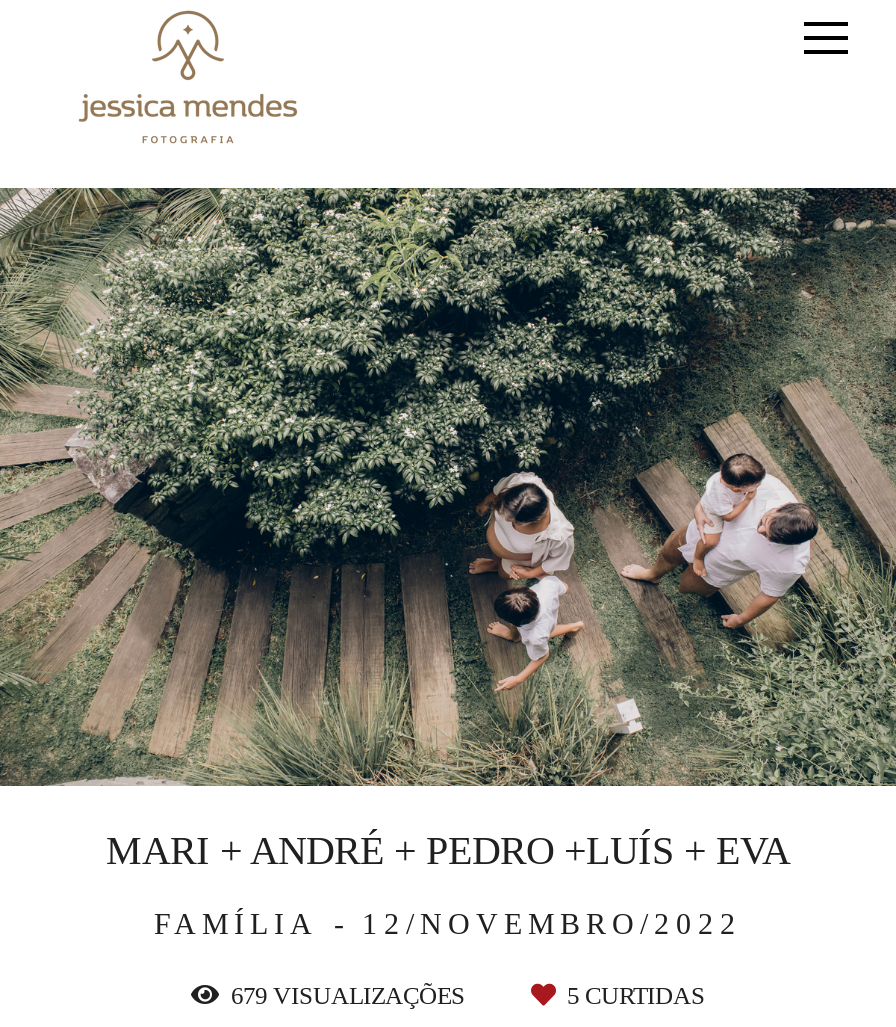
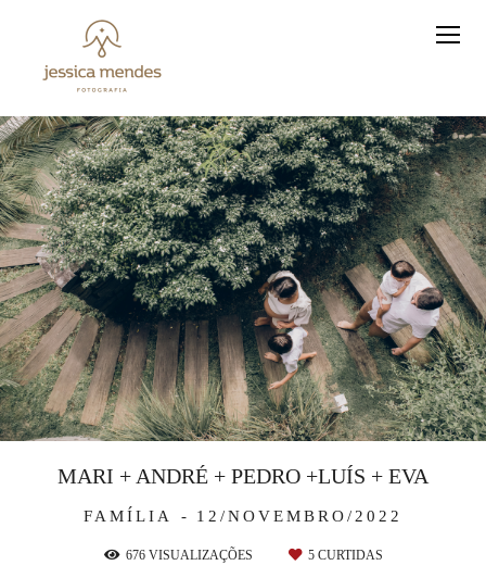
[231,981,471,1009] 679 VISUALIZAÇÕES -> [125,547,255,562] 676 VISUALIZAÇÕES

